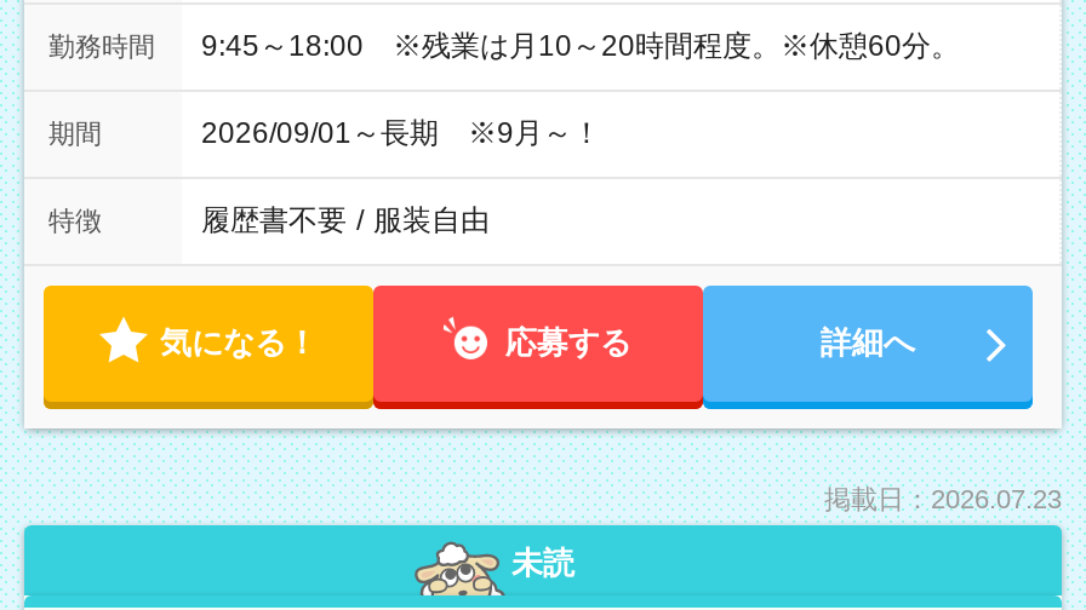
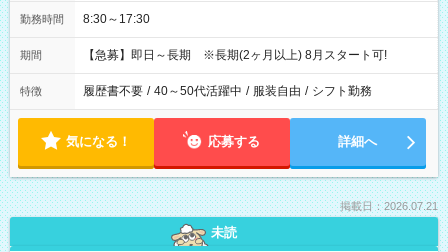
[201,29,960,63] 9:45～18:00 ※残業は月10～20時間程度。※休憩60分。 -> [83,12,150,26] 8:30～17:30
[201,116,596,150] 2026/09/01～長期 ※9月～！ -> [83,48,385,62] 【急募】即日～長期 ※長期(2ヶ月以上) 8月スタート可!
[201,203,490,237] 履歴書不要 / 服装自由 -> [83,84,372,98] 履歴書不要 / 40～50代活躍中 / 服装自由 / シフト勤務
[824,484,1062,513] 掲載日：2026.07.23 -> [340,200,438,212] 掲載日：2026.07.21

